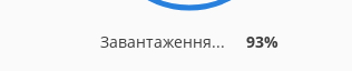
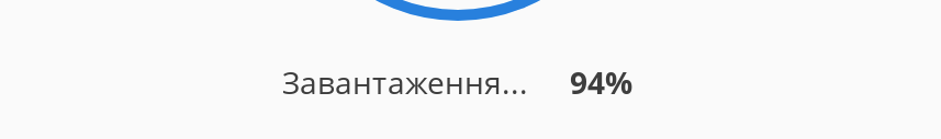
[100,31,278,52] Завантаження... 93% -> [282,60,634,102] Завантаження... 94%

